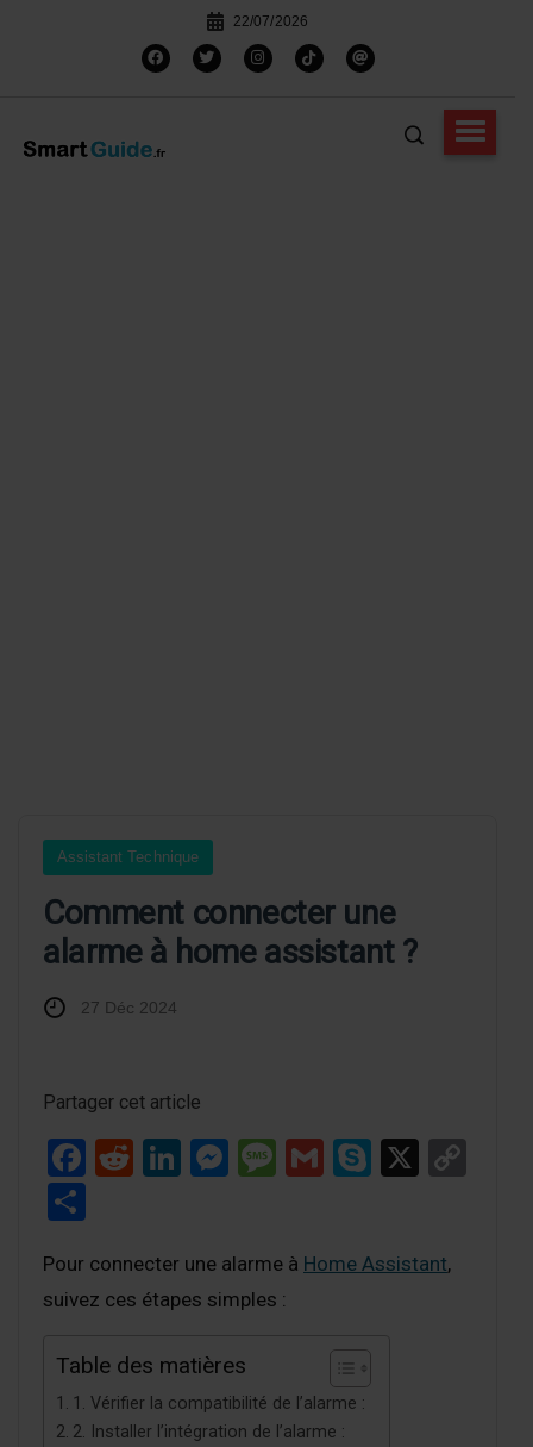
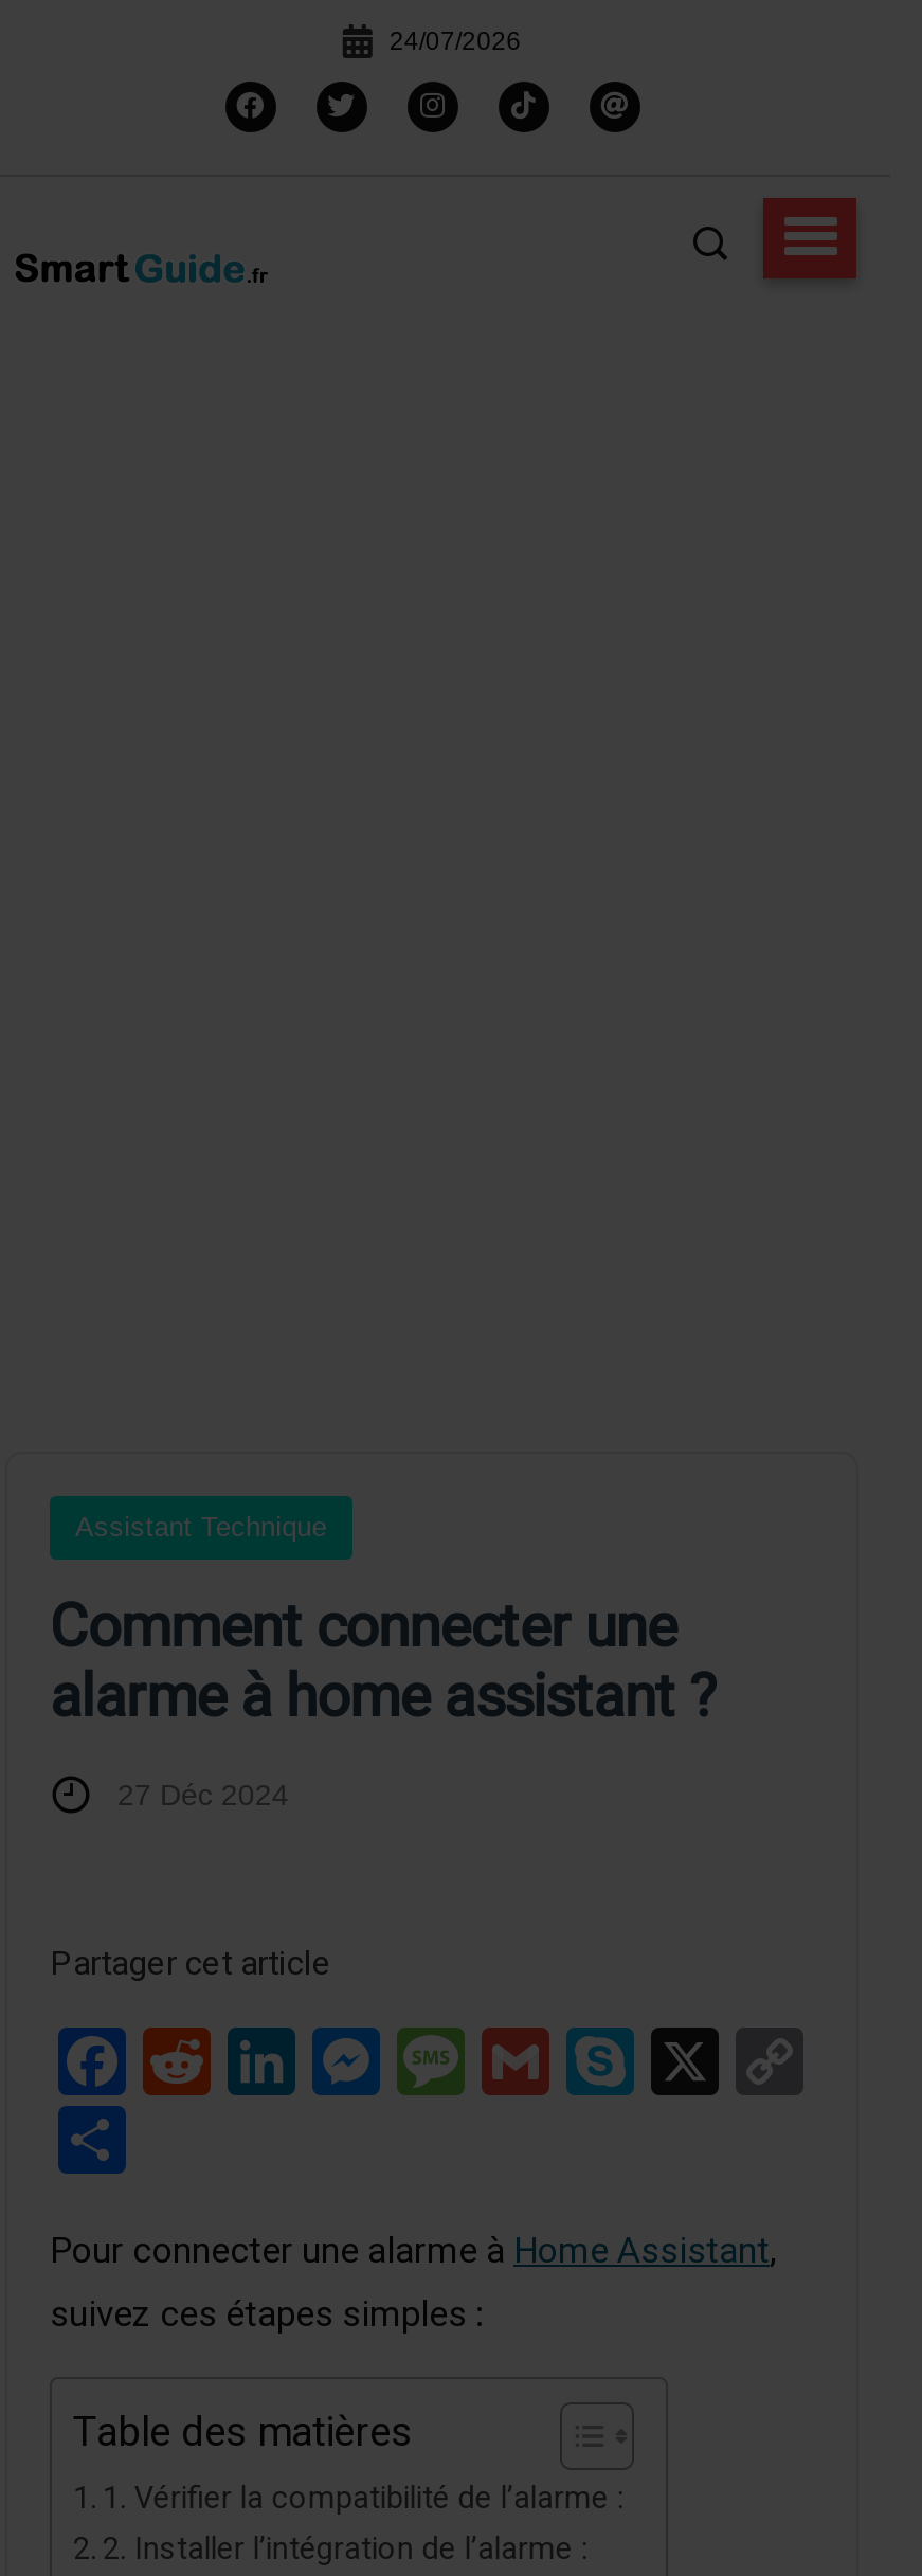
[234,13,308,30] 22/07/2026 -> [389,26,521,56] 24/07/2026

